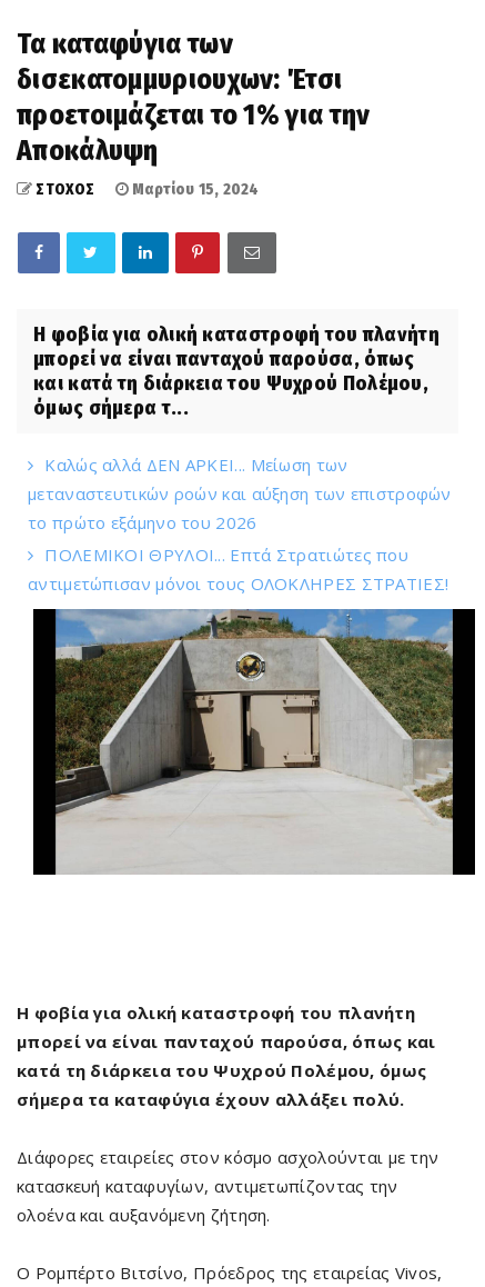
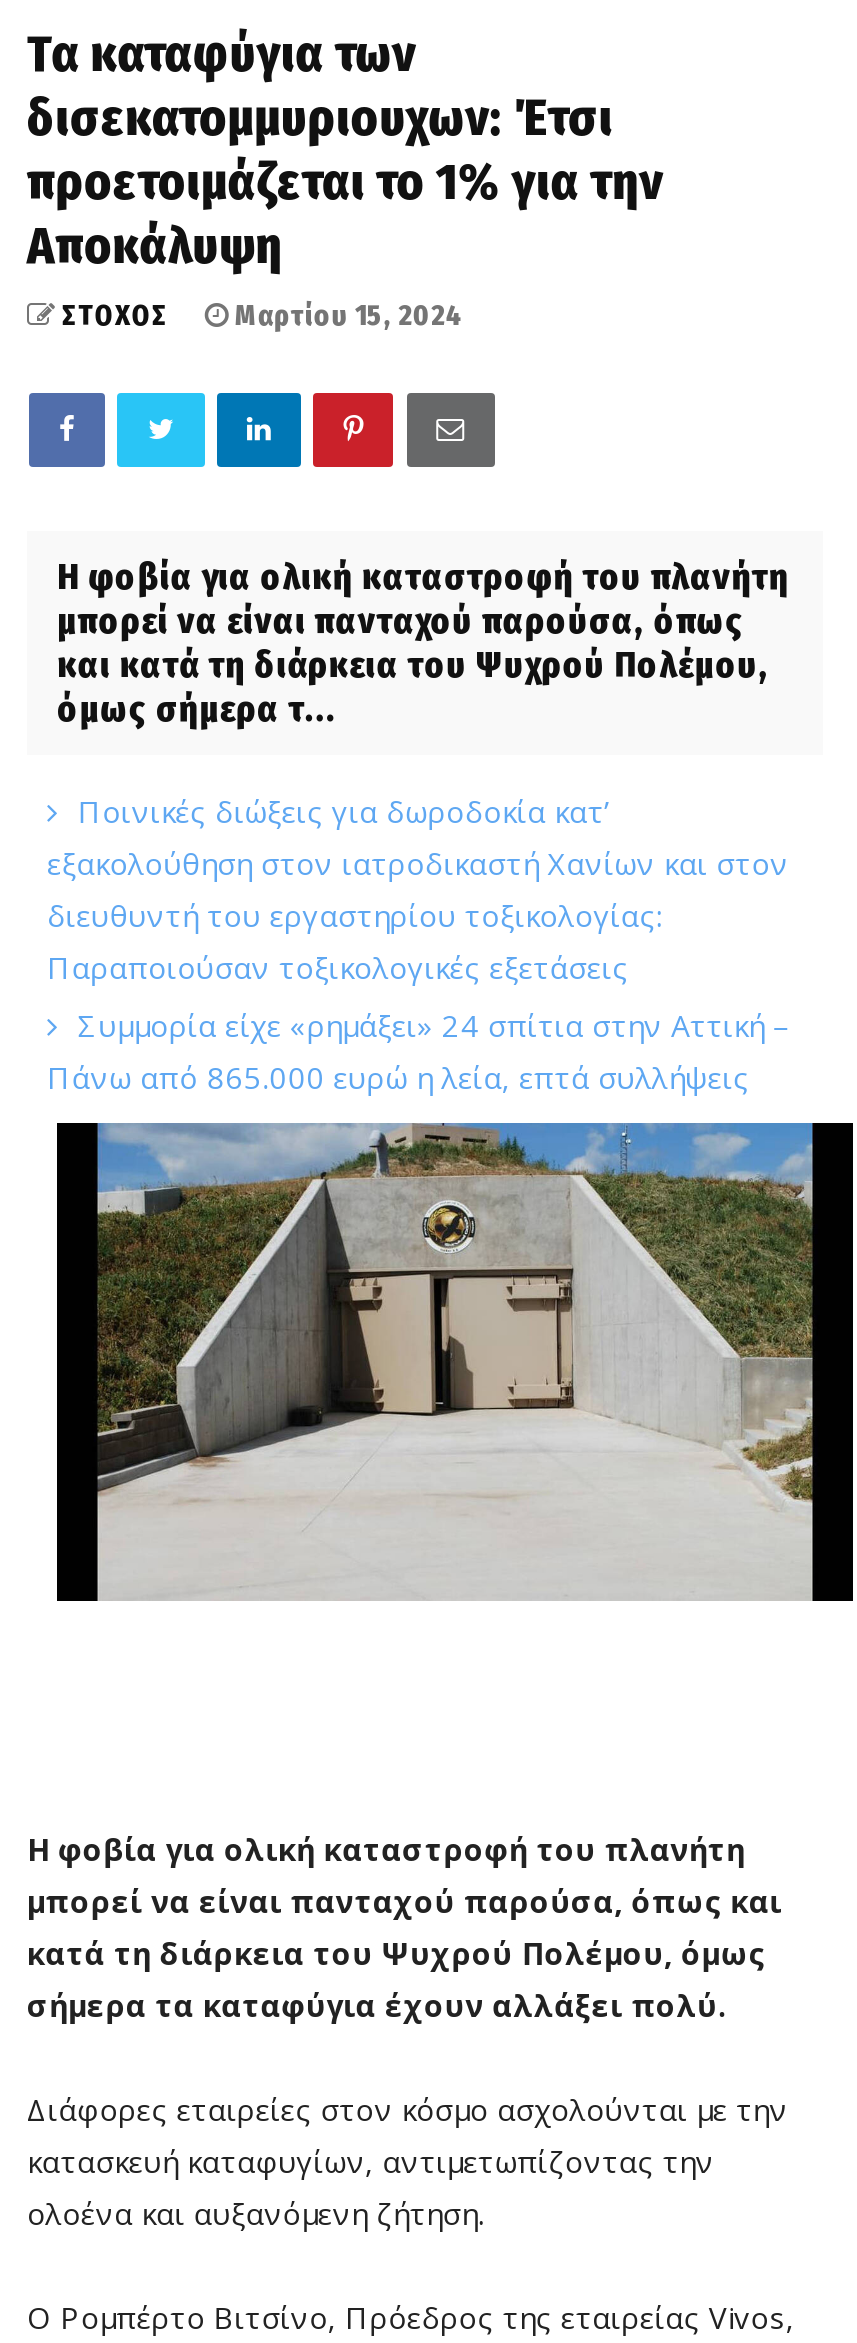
[28,453,451,594] Καλώς αλλά ΔΕΝ ΑΡΚΕΙ... Μείωση των | μεταναστευτικών ροών και αύξηση των επιστροφών | το πρώτο εξάμηνο του 2026 | ΠΟΛΕΜΙΚΟΙ ΘΡΥΛΟΙ... Επτά Στρατιώτες που | αντιμετώπισαν μόνοι τους ΟΛΟΚΛΗΡΕΣ ΣΤΡΑΤΙΕΣ! -> [47,791,790,1097] Ποινικές διώξεις για δωροδοκία κατ’ | εξακολούθηση στον ιατροδικαστή Χανίων και στον | διευθυντή του εργαστηρίου τοξικολογίας: | Παραποιούσαν τοξικολογικές εξετάσεις | Συμμορία είχε «ρημάξει» 24 σπίτια στην Αττική – | Πάνω από 865.000 ευρώ η λεία, επτά συλλήψεις

